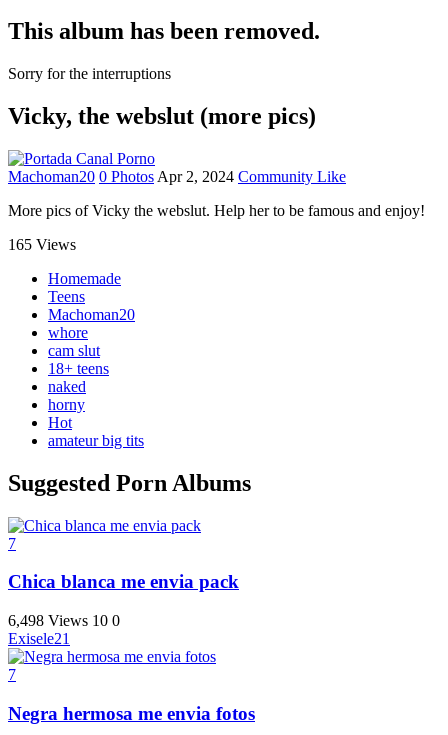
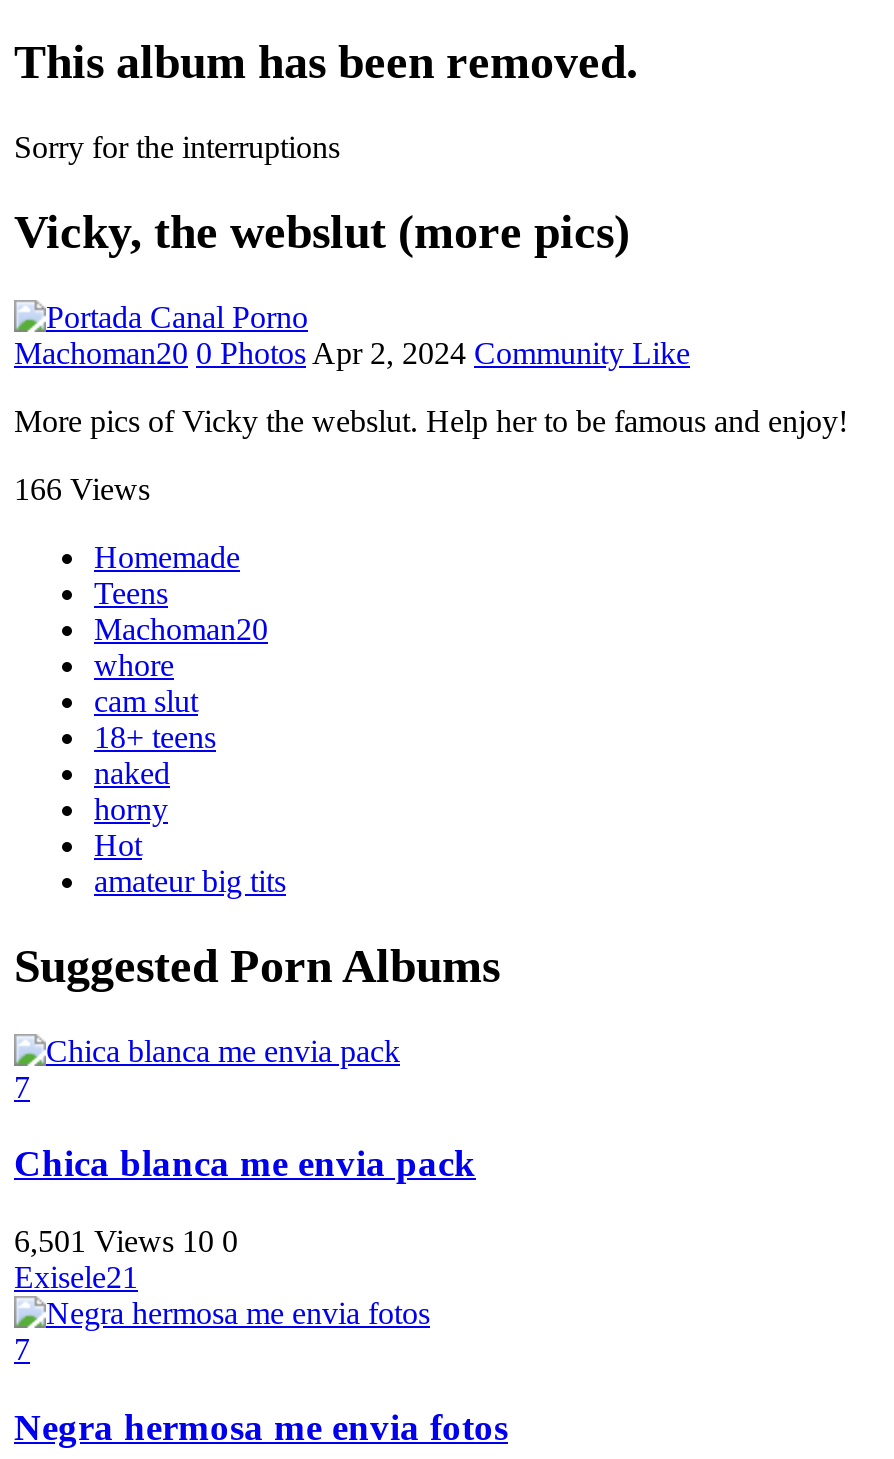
[8,236,76,253] 165 Views -> [14,472,150,506] 166 Views
[8,612,120,629] 6,498 Views 10 0 -> [14,1224,238,1258] 6,501 Views 10 0

